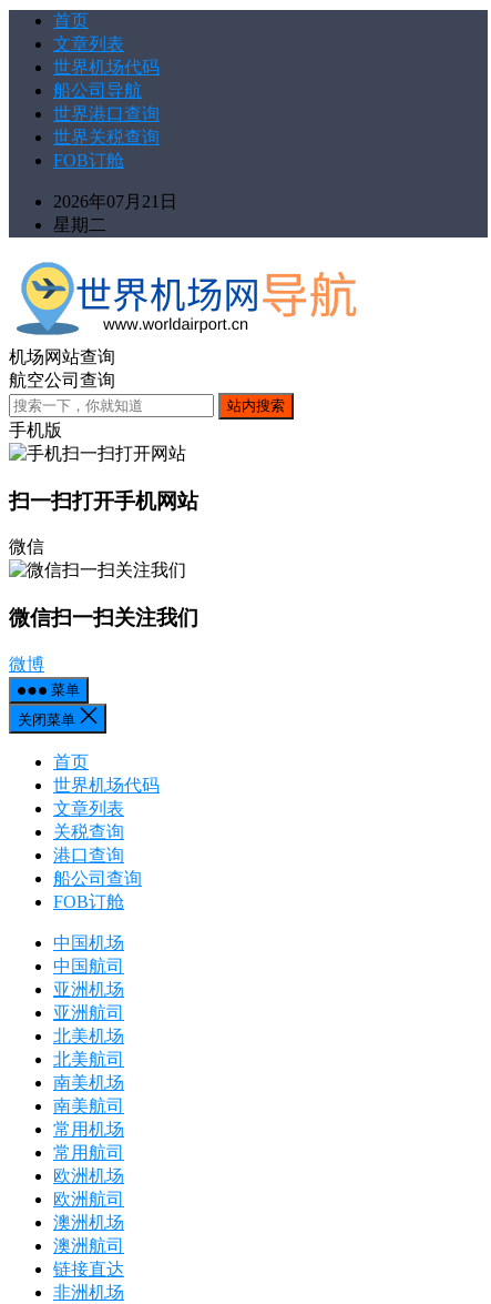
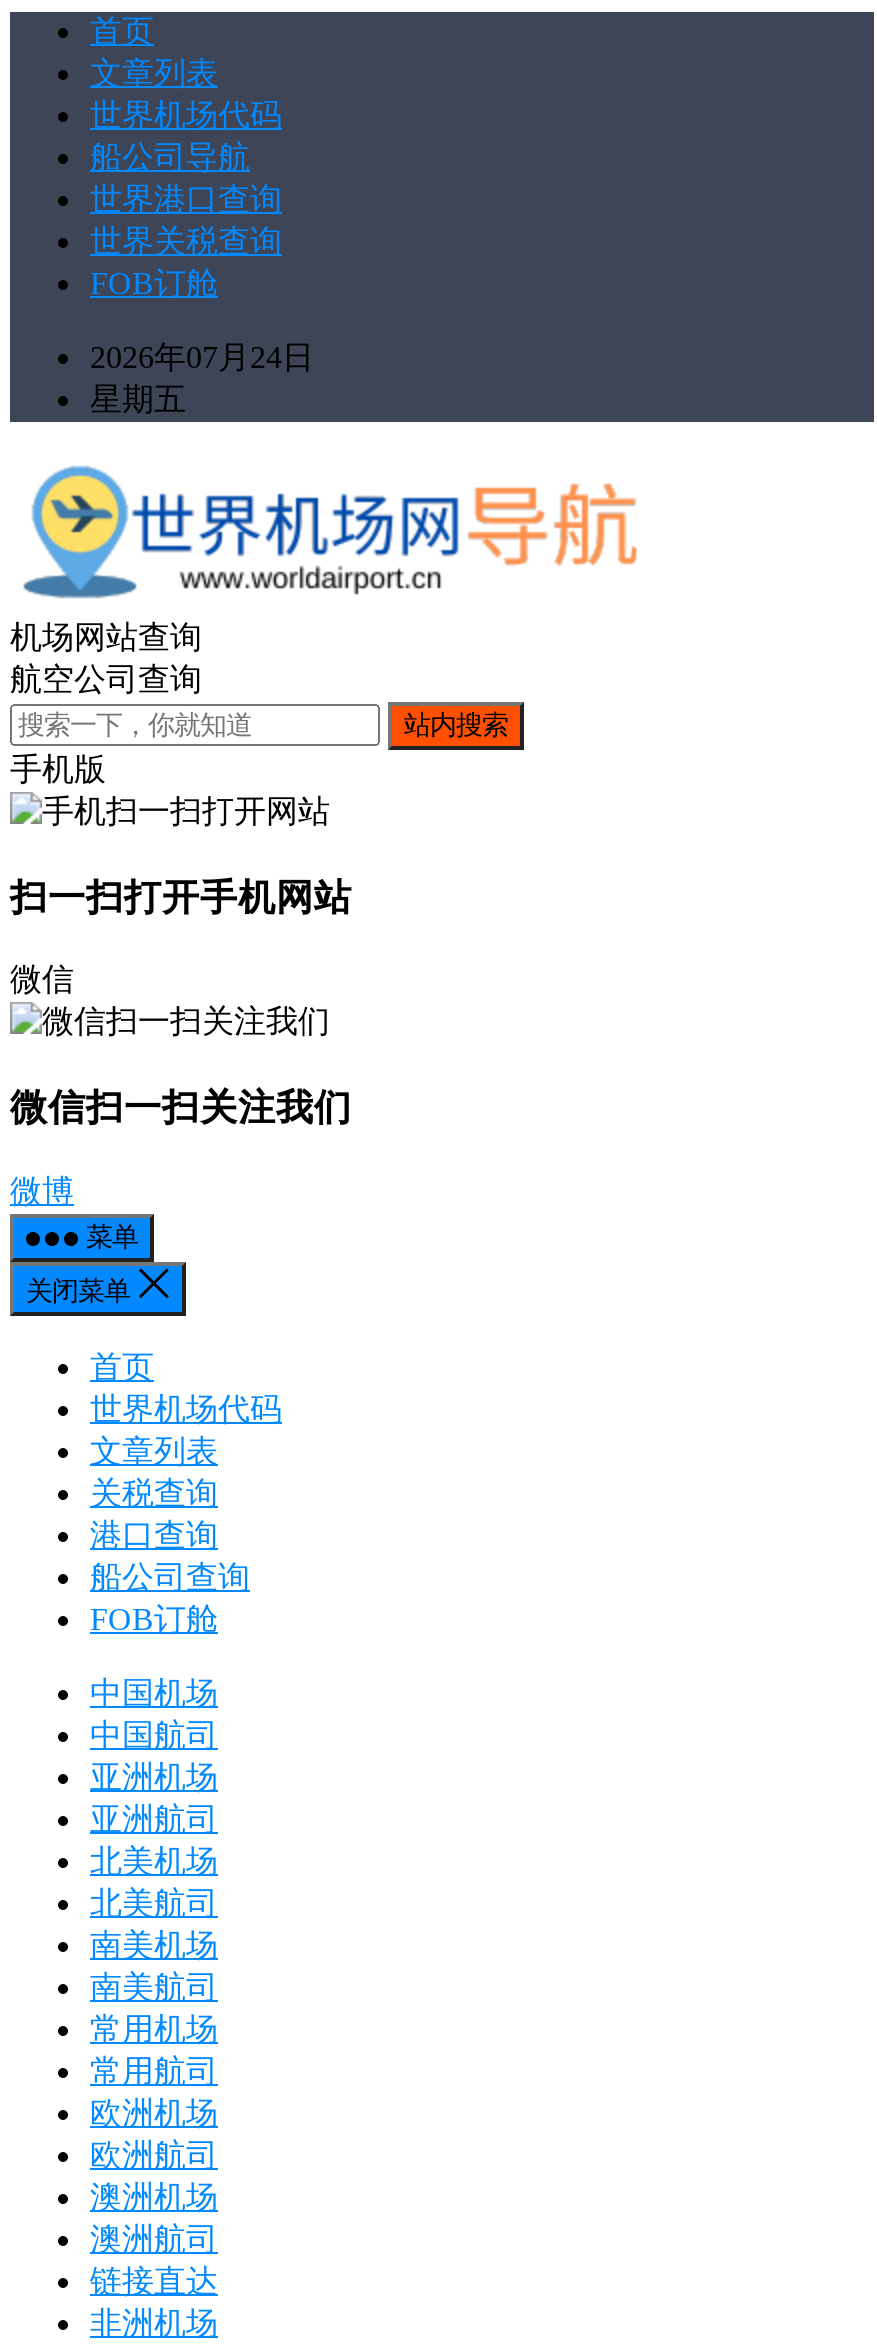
[53,192,177,211] 2026年07月21日 -> [90,340,314,374] 2026年07月24日
[53,215,106,234] 星期二 -> [90,382,186,416] 星期五

